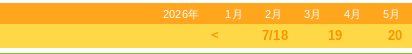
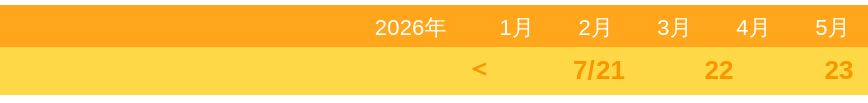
[262,28,288,43] 7/18 -> [573,55,625,85] 7/21
[328,28,342,43] 19 -> [704,55,734,85] 22
[388,28,402,43] 20 -> [824,55,854,85] 23

